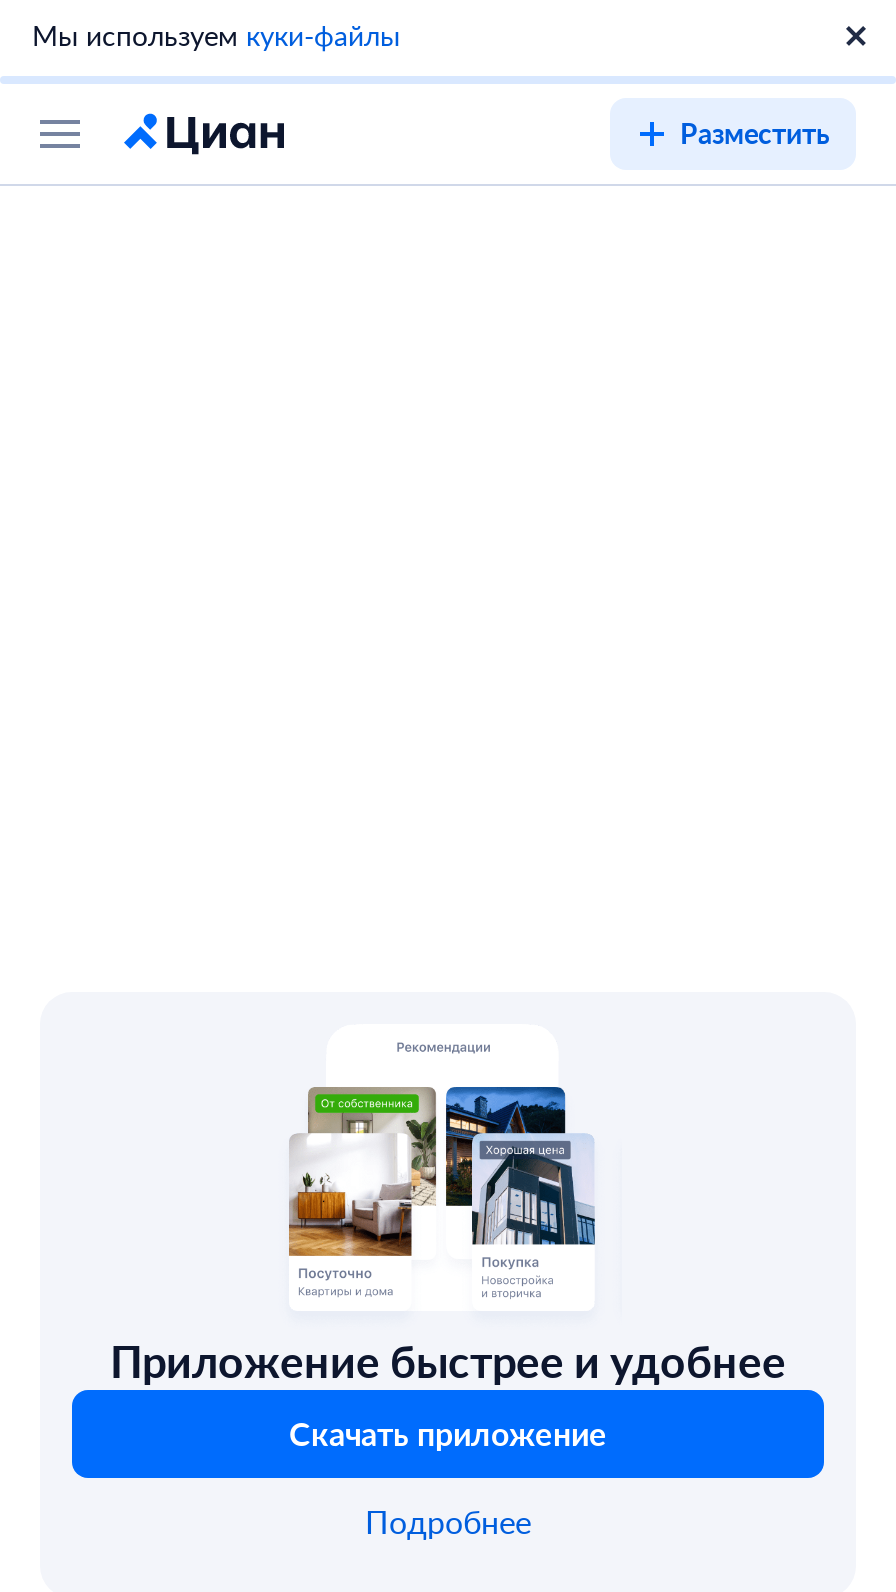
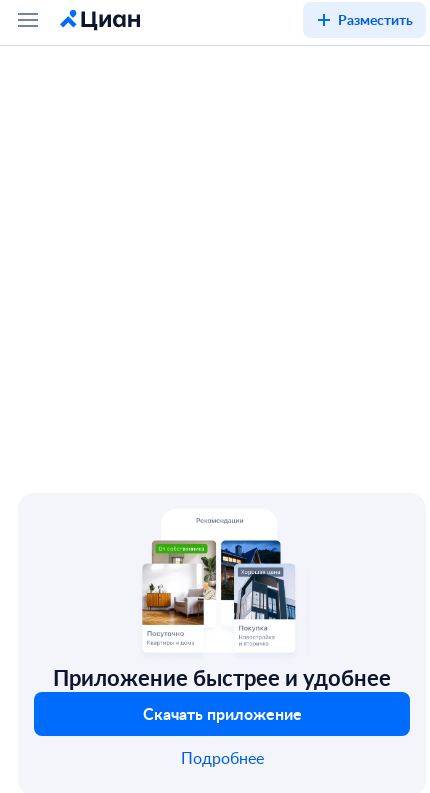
[32,16,400,54] Мы используем куки-файлы -> none
moved [680,114,830,152] -> [338,10,413,29]: Разместить

